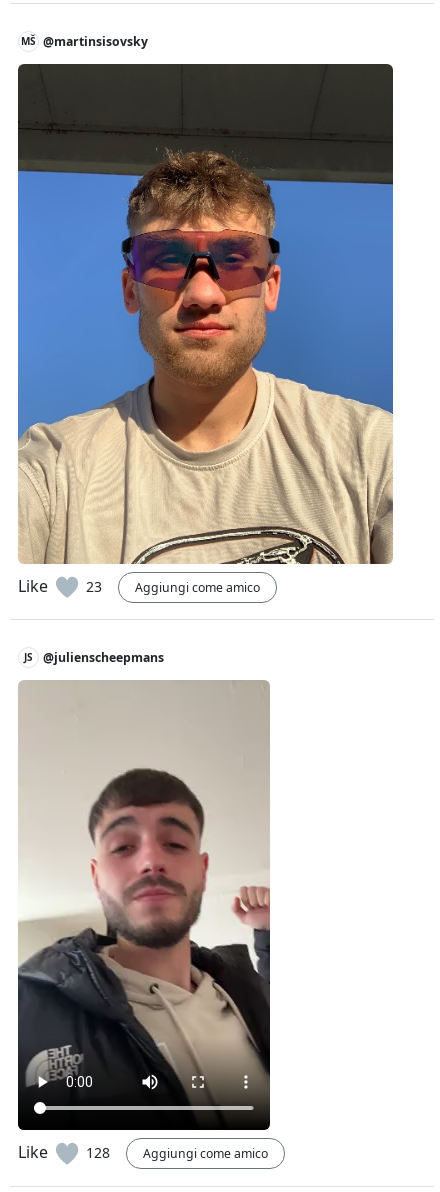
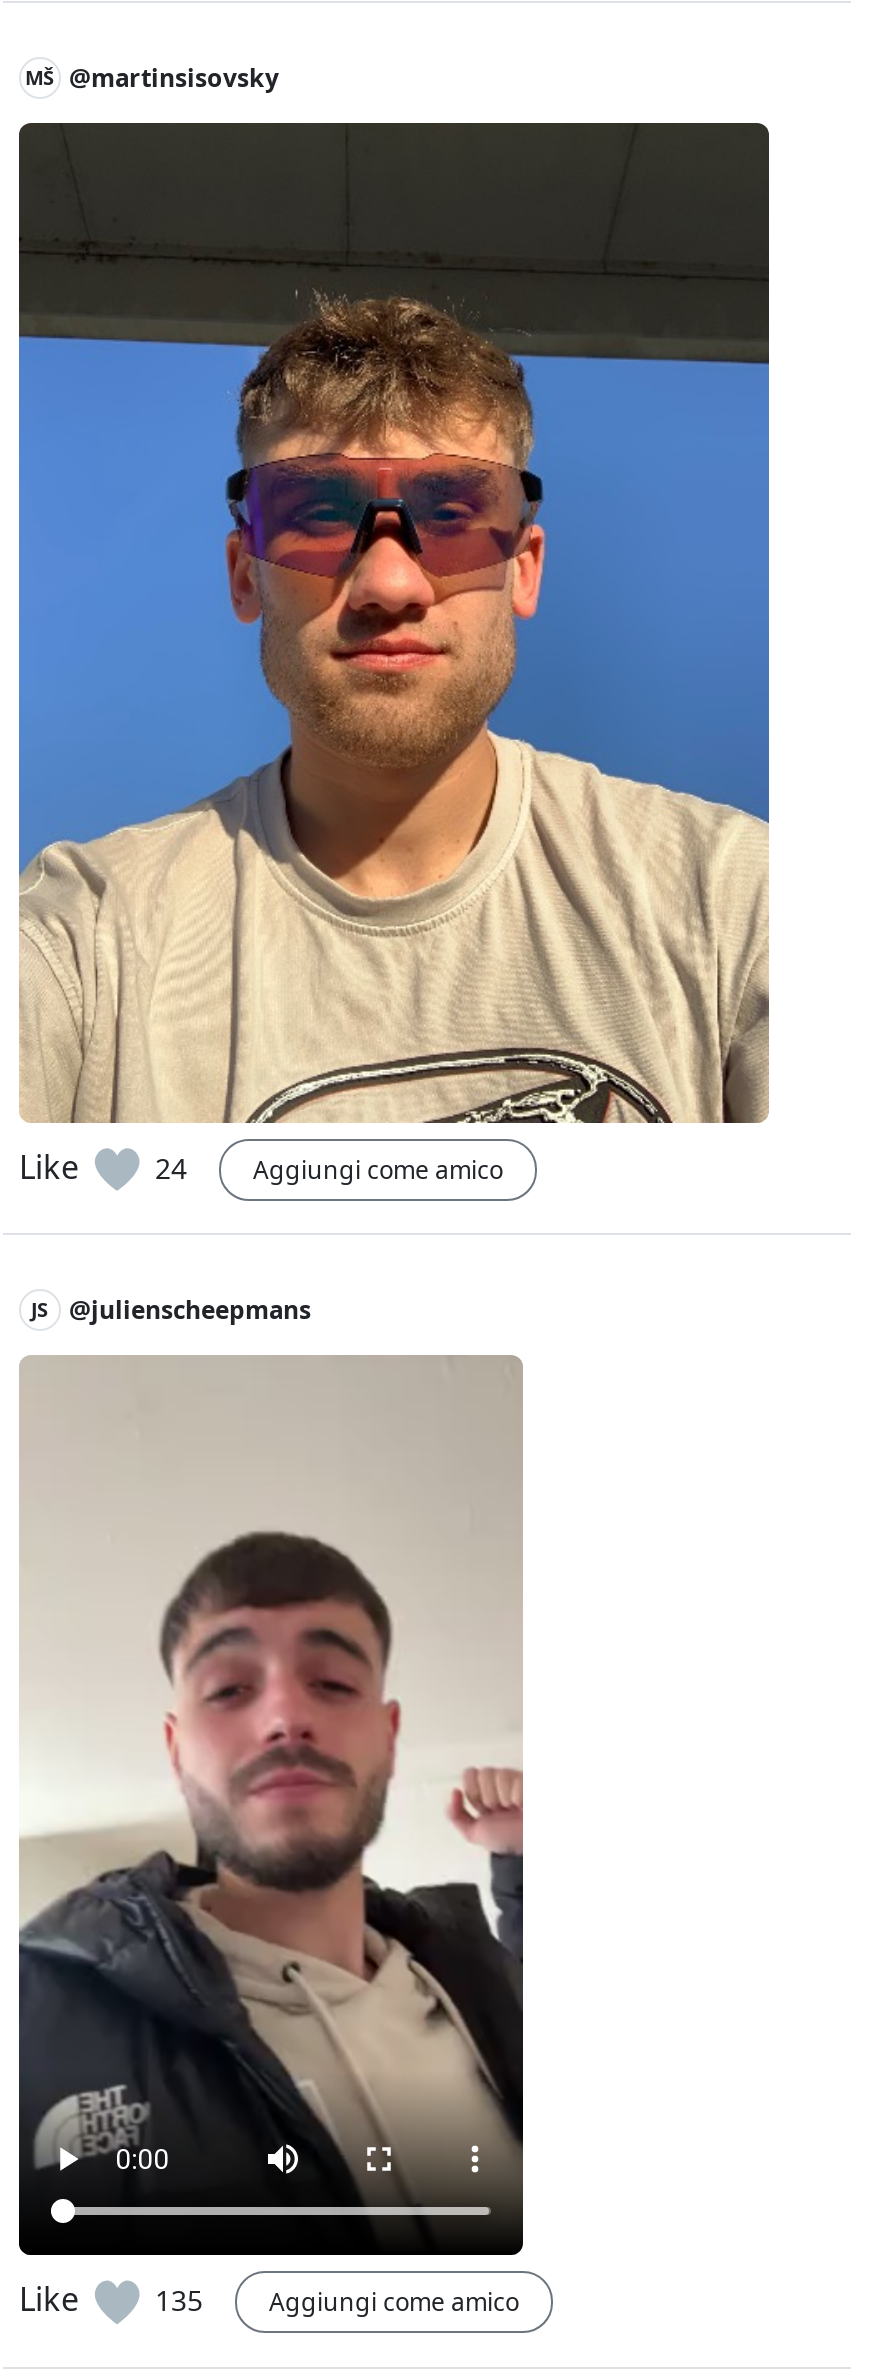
[18,575,260,597] Like 23 Aggiungi come amico -> [19,1144,503,1188] Like 24 Aggiungi come amico
[18,1141,268,1163] Like 128 Aggiungi come amico -> [19,2277,519,2321] Like 135 Aggiungi come amico

